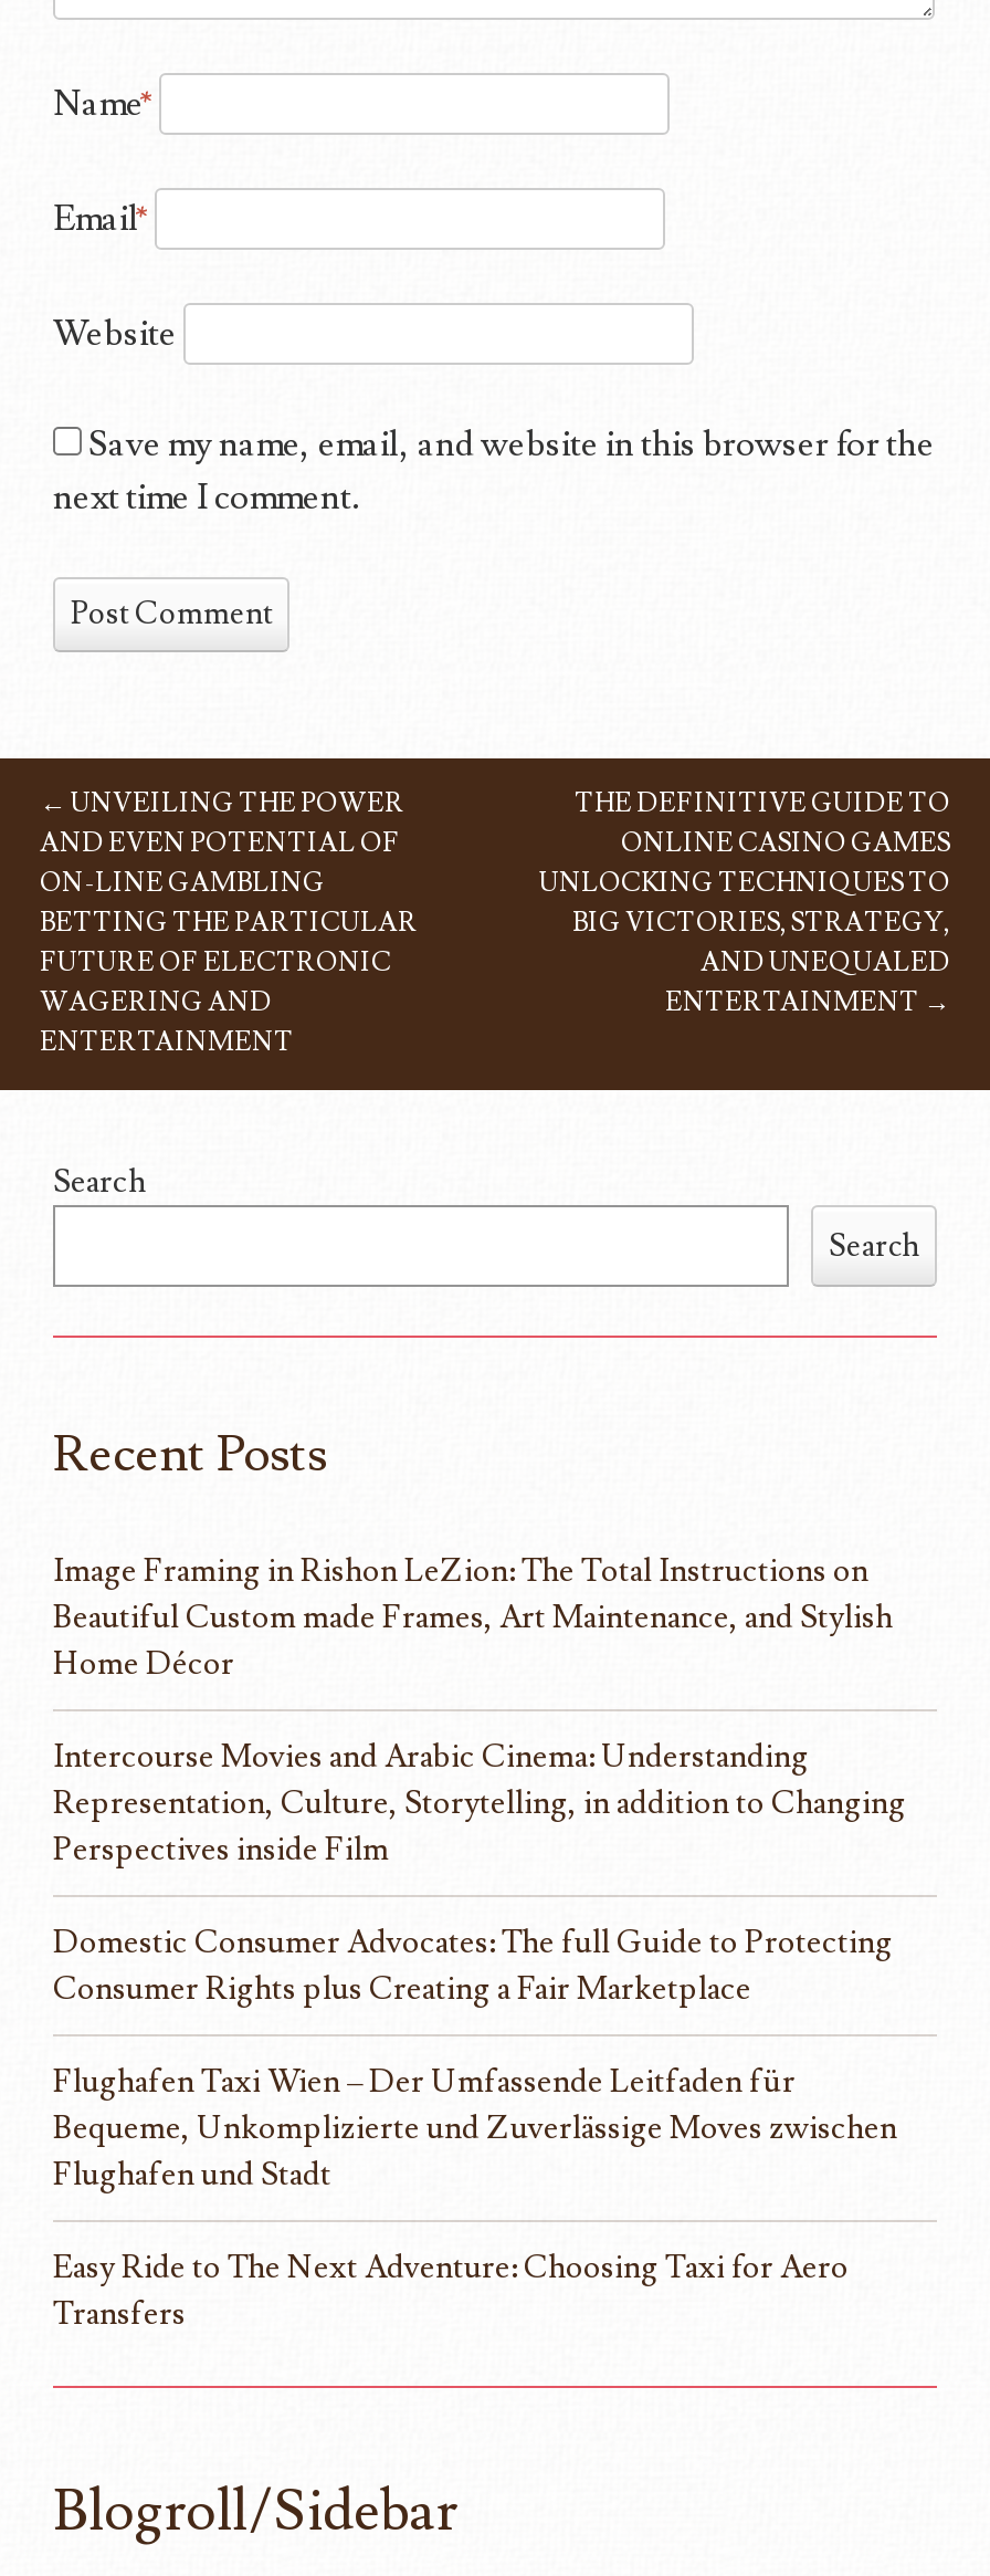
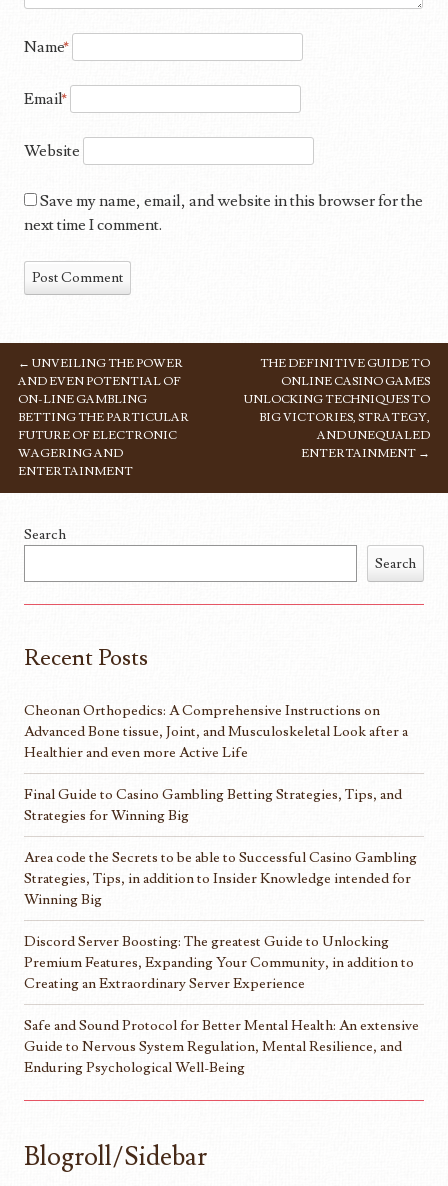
[53,1551,893,1686] Image Framing in Rishon LeZion: The Total Instructions on | Beautiful Custom made Frames, Art Maintenance, and Stylish | Home Décor -> [24,701,408,762] Cheonan Orthopedics: A Comprehensive Instructions on | Advanced Bone tissue, Joint, and Musculoskeletal Look after a | Healthier and even more Active Life
[53,1737,906,1872] Intercourse Movies and Arabic Cinema: Understanding | Representation, Culture, Storytelling, in addition to Changing | Perspectives inside Film -> [24,785,402,825] Final Guide to Casino Gambling Betting Strategies, Tips, and | Strategies for Winning Big
[53,1922,893,2011] Domestic Consumer Advocates: The full Guide to Protecting | Consumer Rights plus Creating a Fair Marketplace -> [24,848,417,909] Area code the Secrets to be able to Successful Casino Gambling | Strategies, Tips, in addition to Insider Knowledge intended for | Winning Big
[53,2062,897,2197] Flughafen Taxi Wien – Der Umfassende Leitfaden für | Bequeme, Unkomplizierte und Zuverlässige Moves zwischen | Flughafen und Stadt -> [24,932,414,993] Discord Server Boosting: The greatest Guide to Unlocking | Premium Features, Expanding Your Community, in addition to | Creating an Extraordinary Server Experience
[53,2247,849,2336] Easy Ride to The Next Adventure: Choosing Taxi for Aero | Transfers -> [24,1016,419,1077] Safe and Sound Protocol for Better Mental Health: An extensive | Guide to Nervous System Regulation, Mental Resilience, and | Enduring Psychological Well-Being

